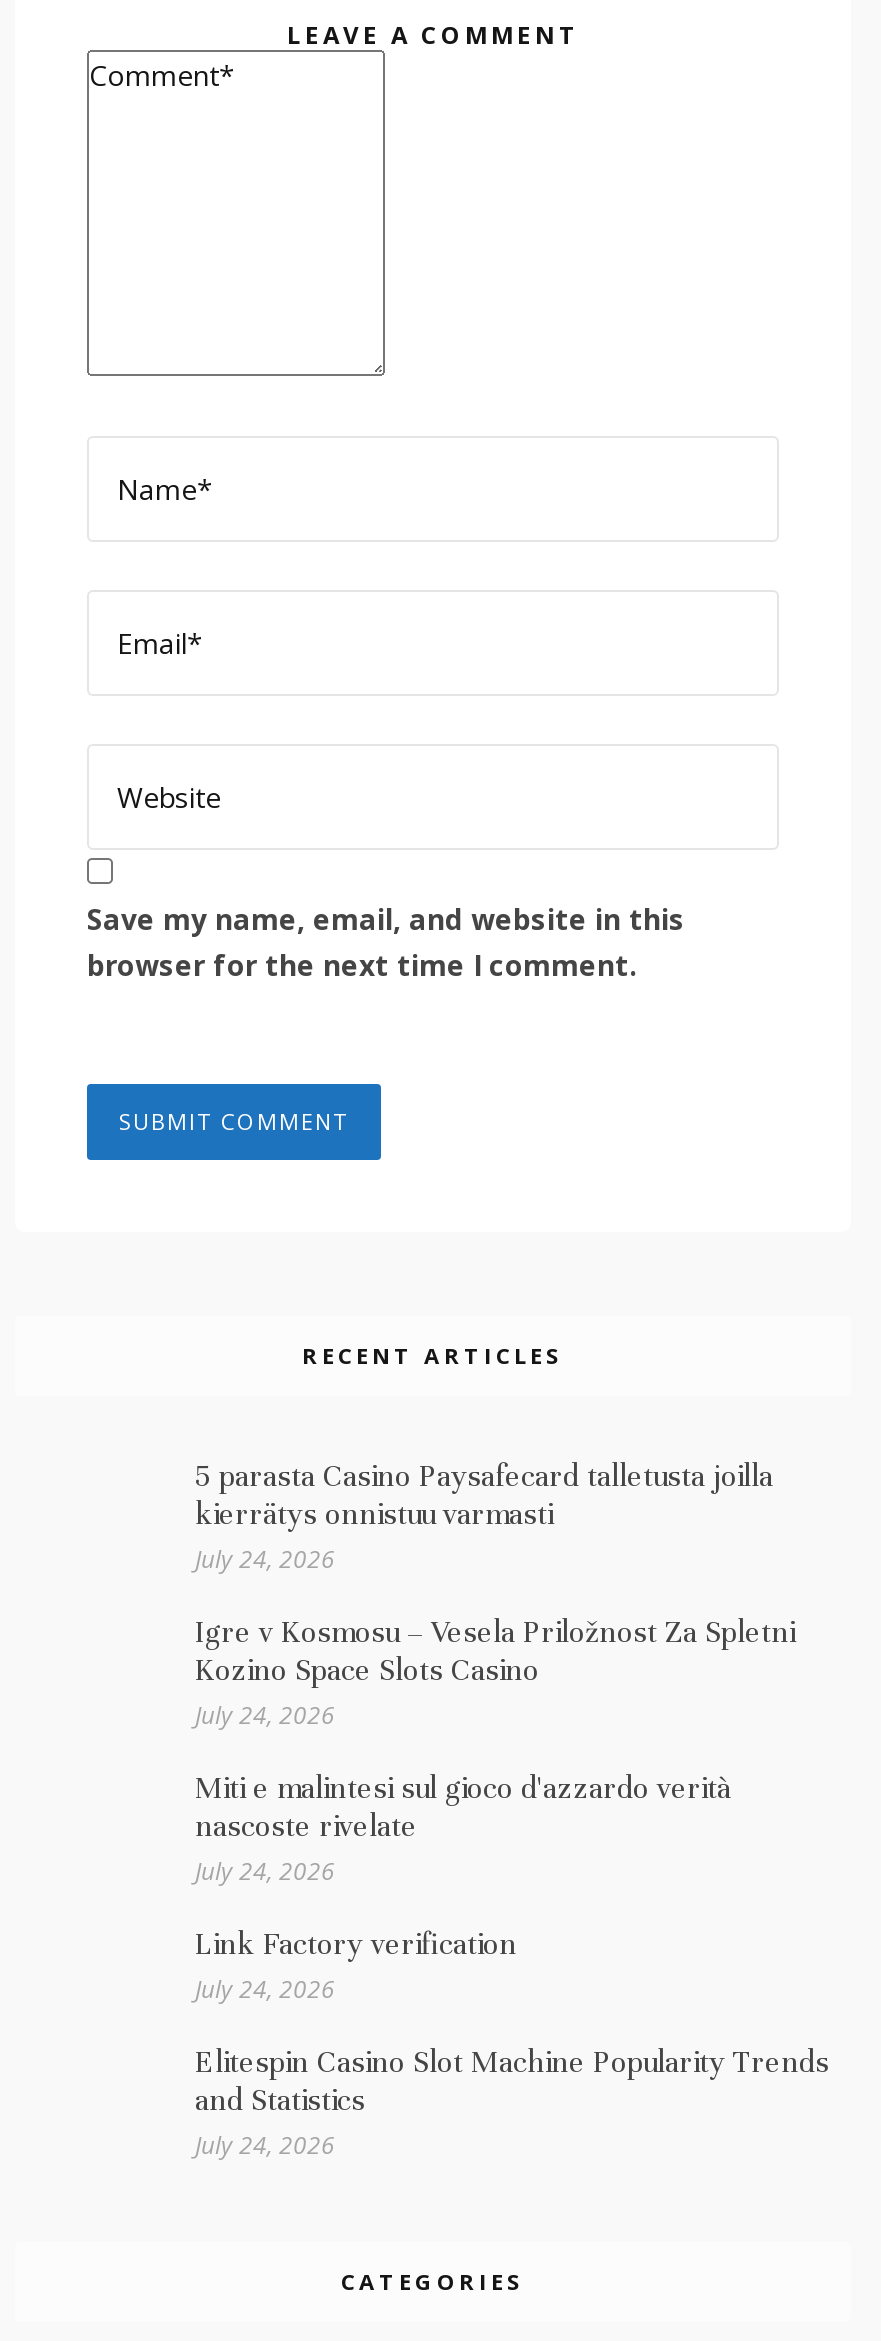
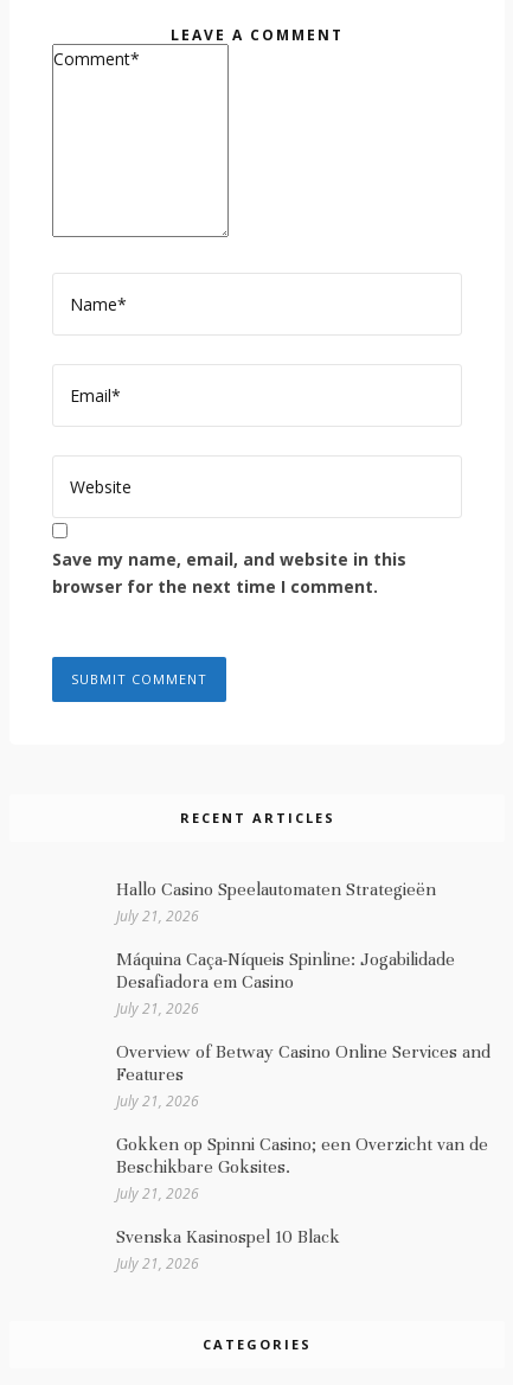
[195,1458,773,1576] 5 parasta Casino Paysafecard talletusta joilla | kierrätys onnistuu varmasti | July 24, 2026 -> [116,879,436,926] Hallo Casino Speelautomaten Strategieën | July 21, 2026
[195,1614,795,1732] Igre v Kosmosu – Vesela Priložnost Za Spletni | Kozino Space Slots Casino | July 24, 2026 -> [116,949,455,1019] Máquina Caça-Níqueis Spinline: Jogabilidade | Desafiadora em Casino | July 21, 2026
[195,1770,731,1888] Miti e malintesi sul gioco d'azzardo verità | nascoste rivelate | July 24, 2026 -> [116,1041,490,1111] Overview of Betway Casino Online Services and | Features | July 21, 2026
[195,1926,517,2006] Link Factory verification | July 24, 2026 -> [116,1134,488,1204] Gokken op Spinni Casino; een Overzicht van de | Beschikbare Goksites. | July 21, 2026
[195,2044,829,2162] Elitespin Casino Slot Machine Popularity Trends | and Statistics | July 24, 2026 -> [116,1226,340,1274] Svenska Kasinospel 10 Black | July 21, 2026

